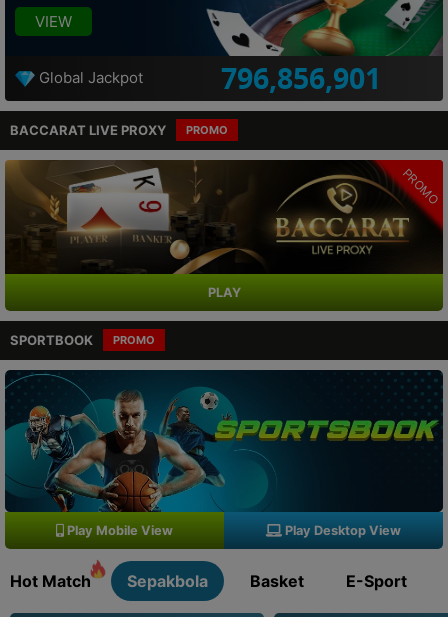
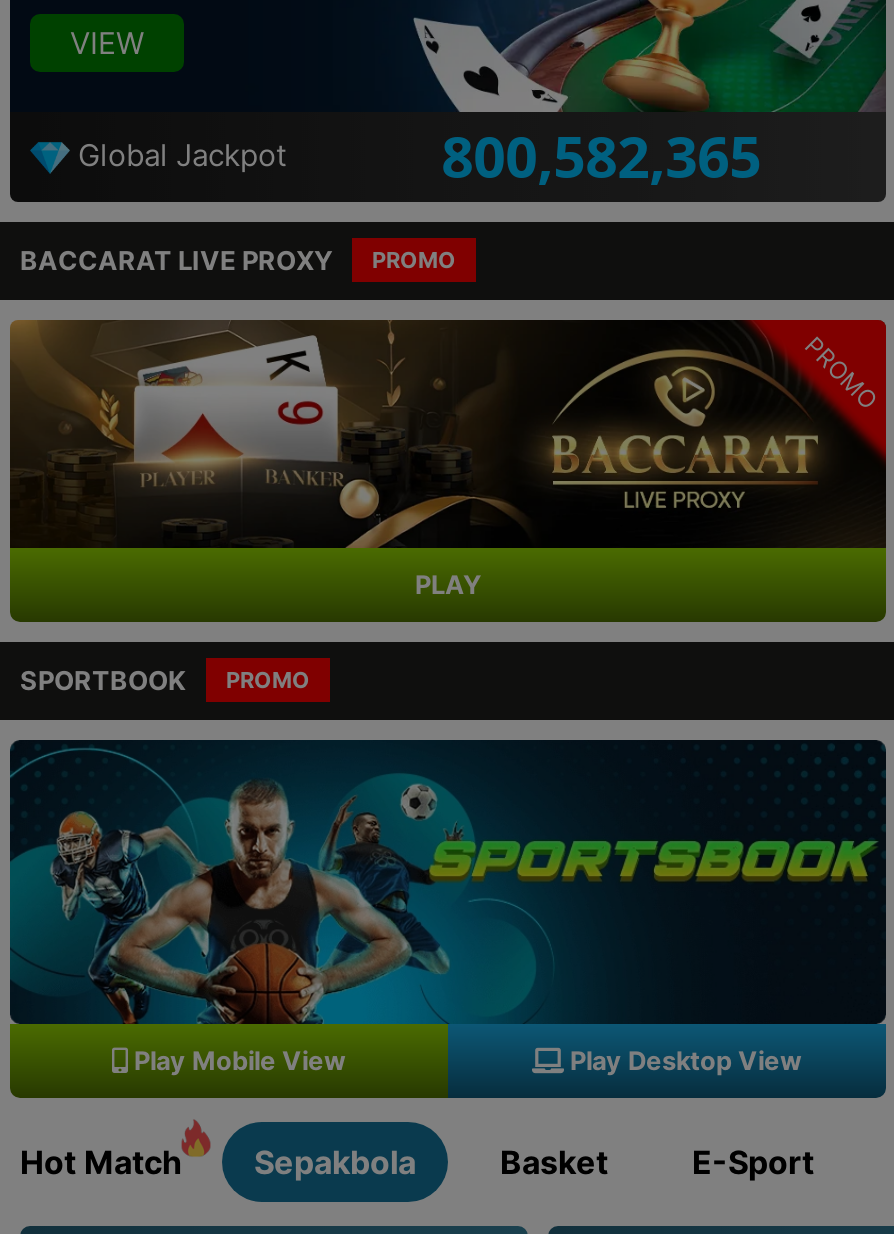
[221,57,381,97] 796,856,901 -> [441,115,761,195] 800,582,365

